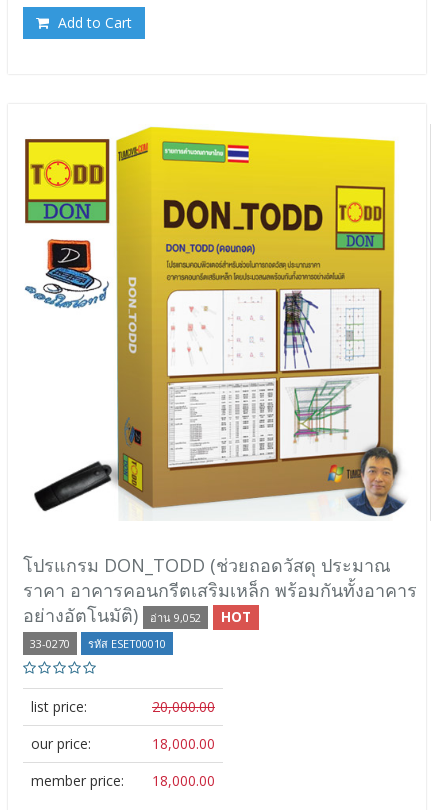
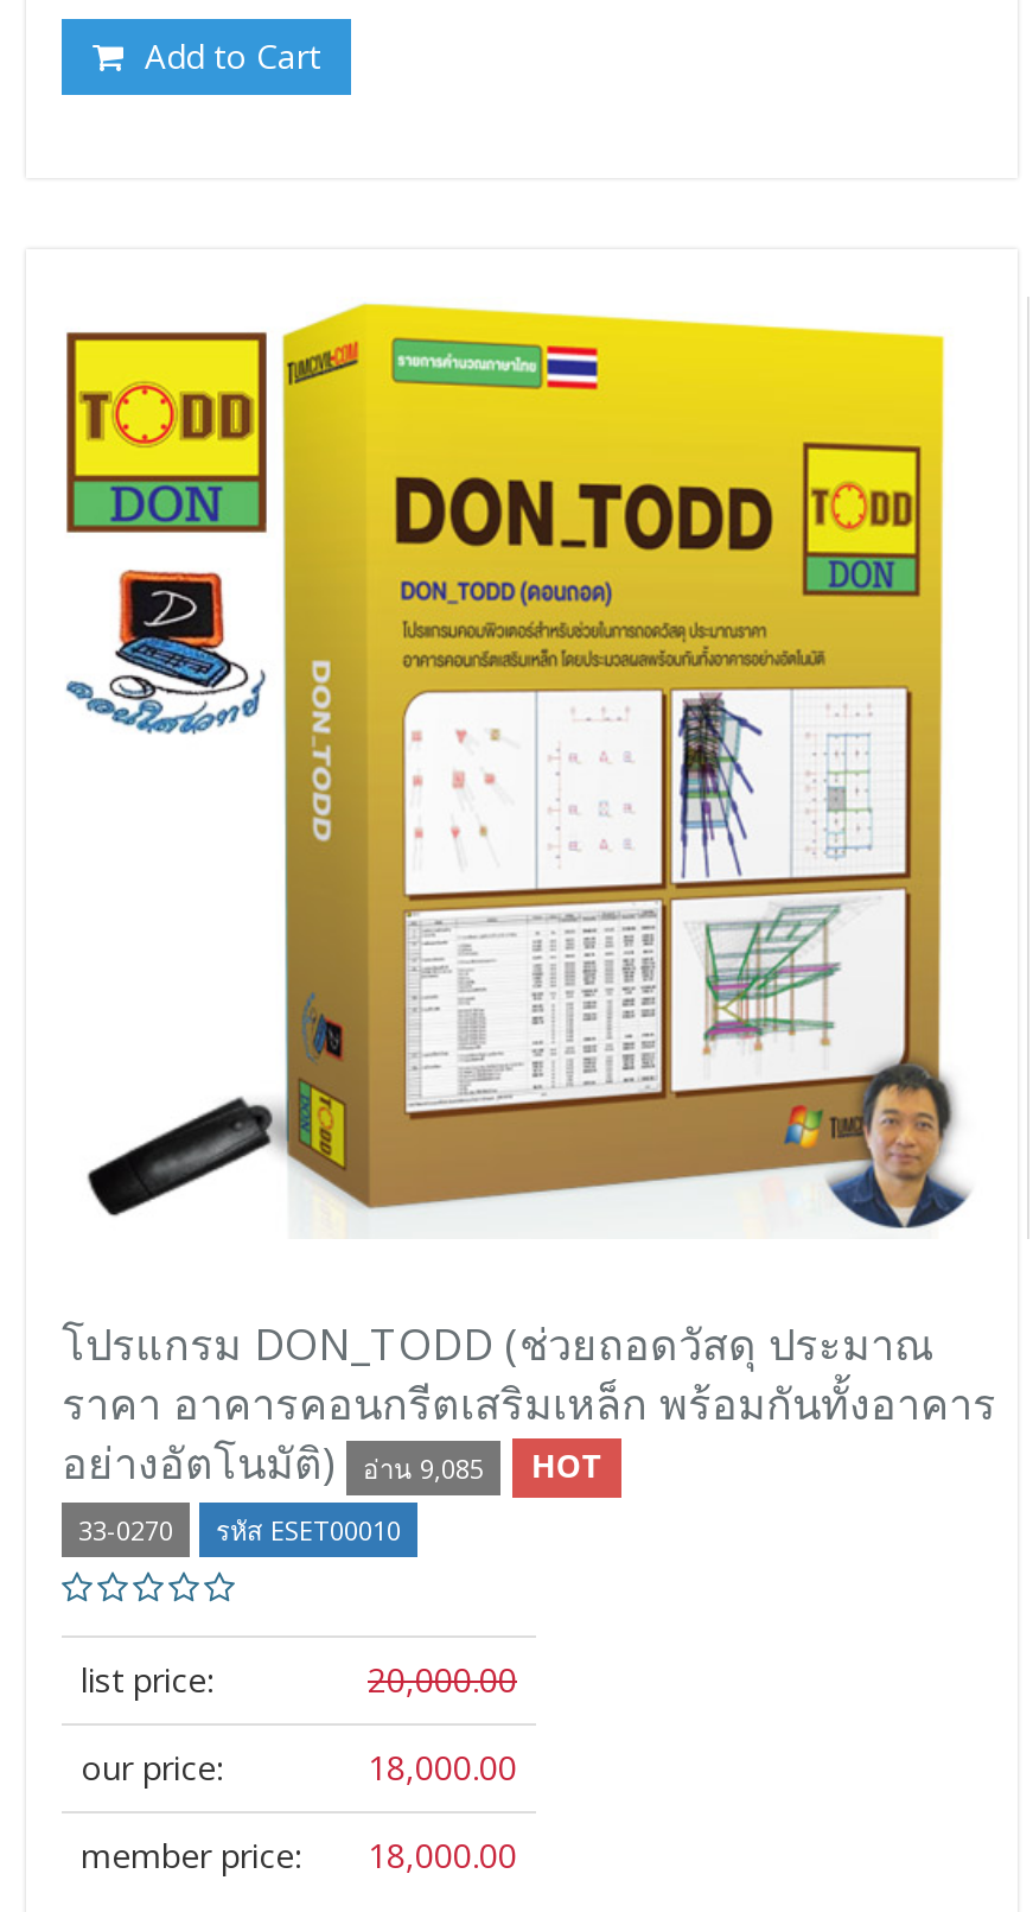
[23,603,251,627] อย่างอัตโนมัติ) อ่าน 9,052 HOT -> [62,1434,603,1491] อย่างอัตโนมัติ) อ่าน 9,085 HOT

